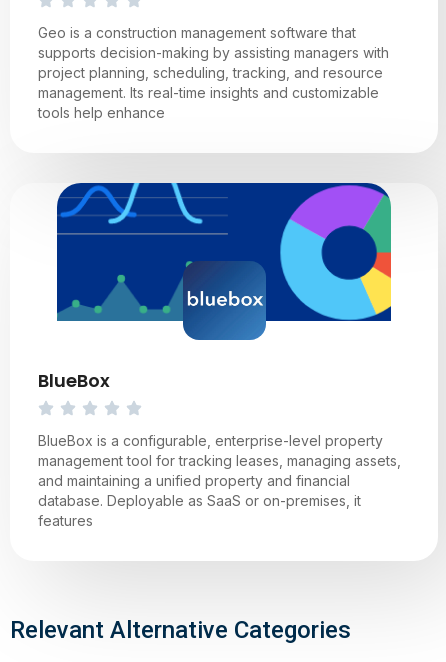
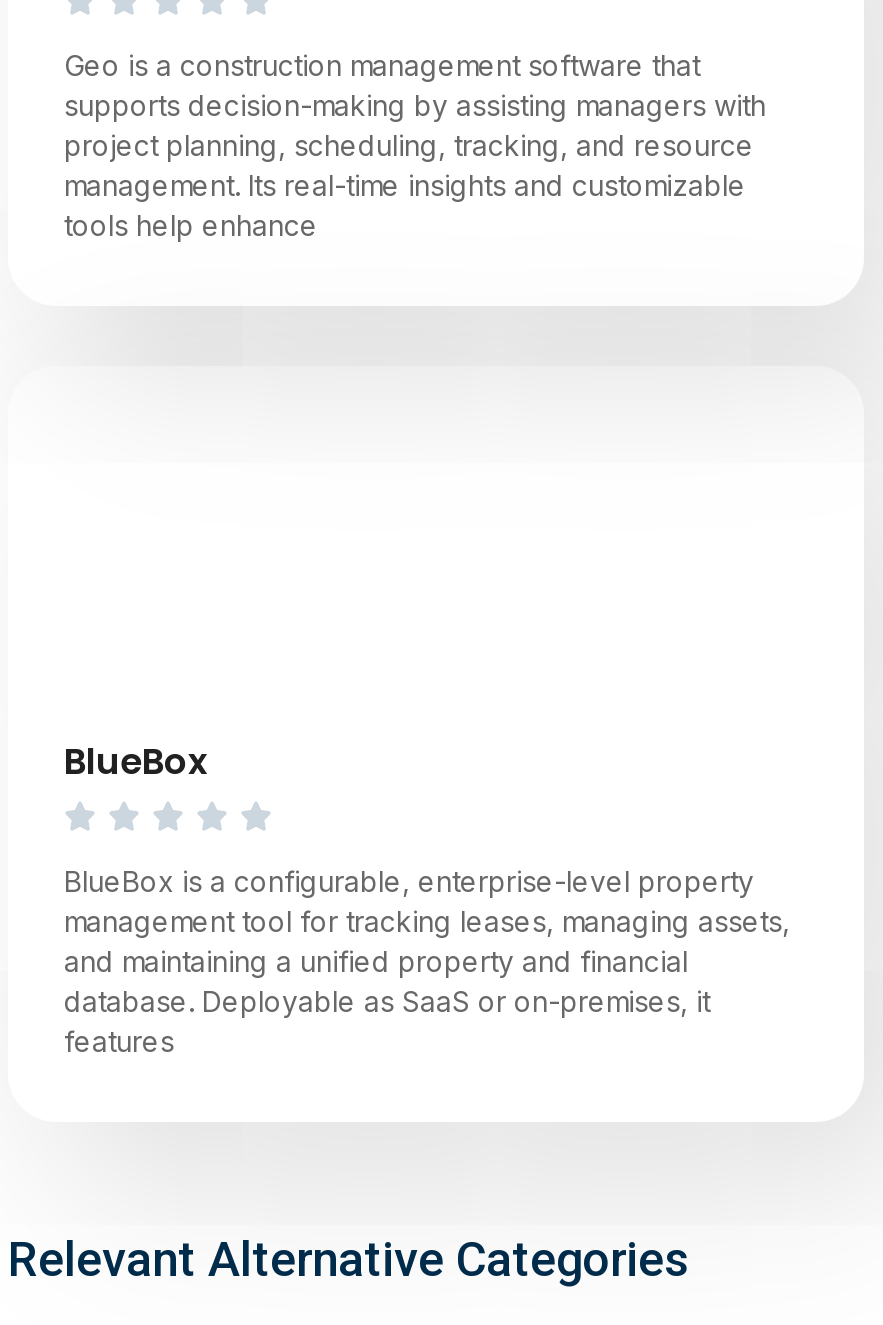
[56,182,392,341] [image] -> none

